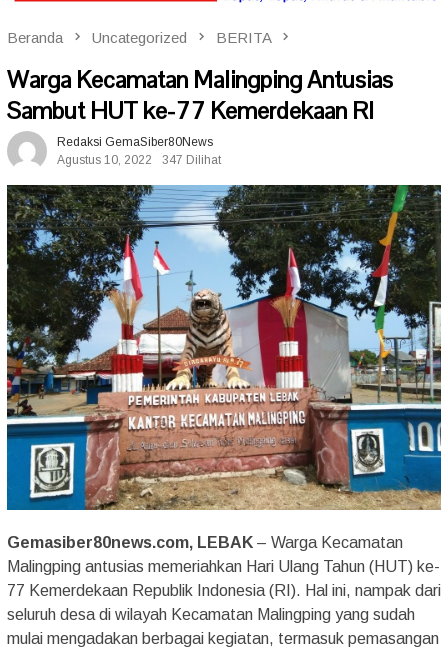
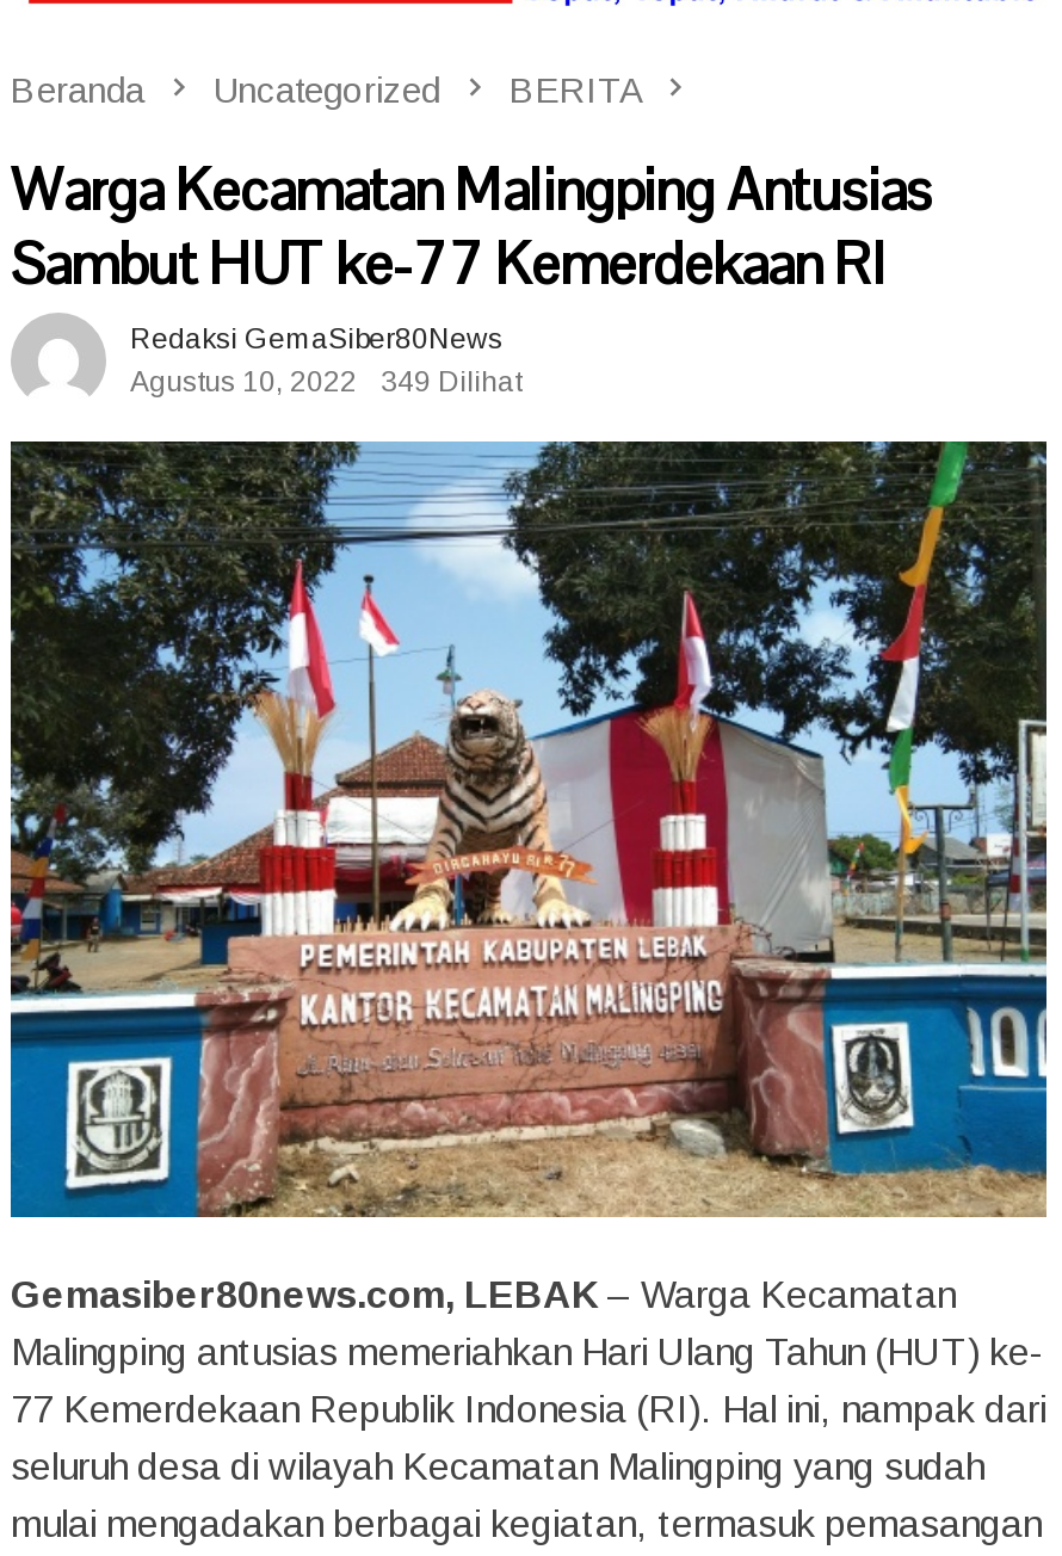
[57,153,221,167] Agustus 10, 2022 347 Dilihat -> [130,364,521,398] Agustus 10, 2022 349 Dilihat

